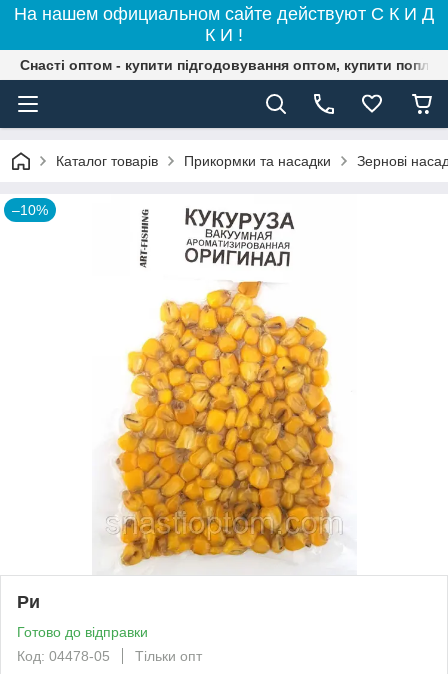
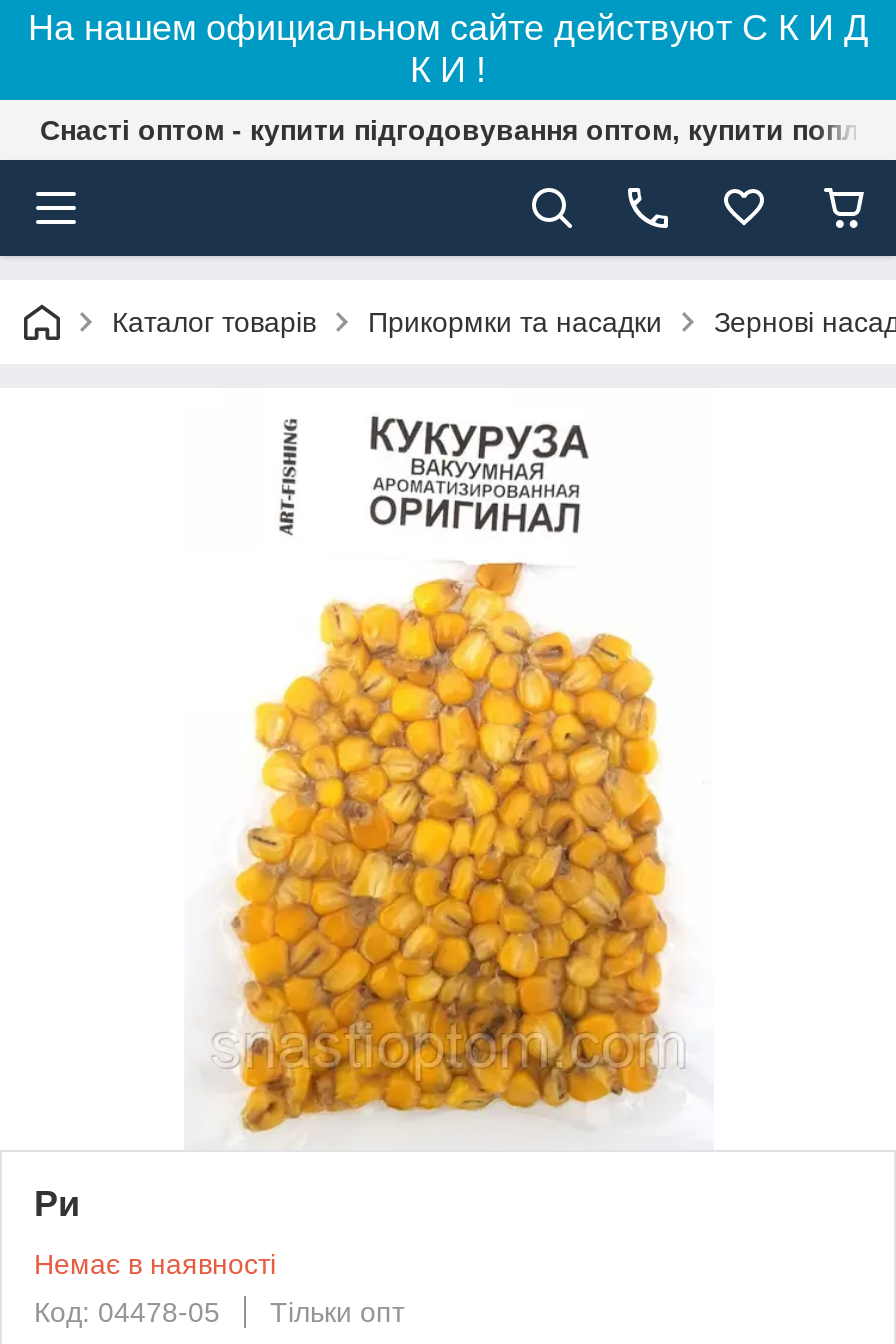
[12,202,48,218] –10% -> none
[17,624,148,640] Готово до відправки -> [34,1248,276,1280] Немає в наявності

